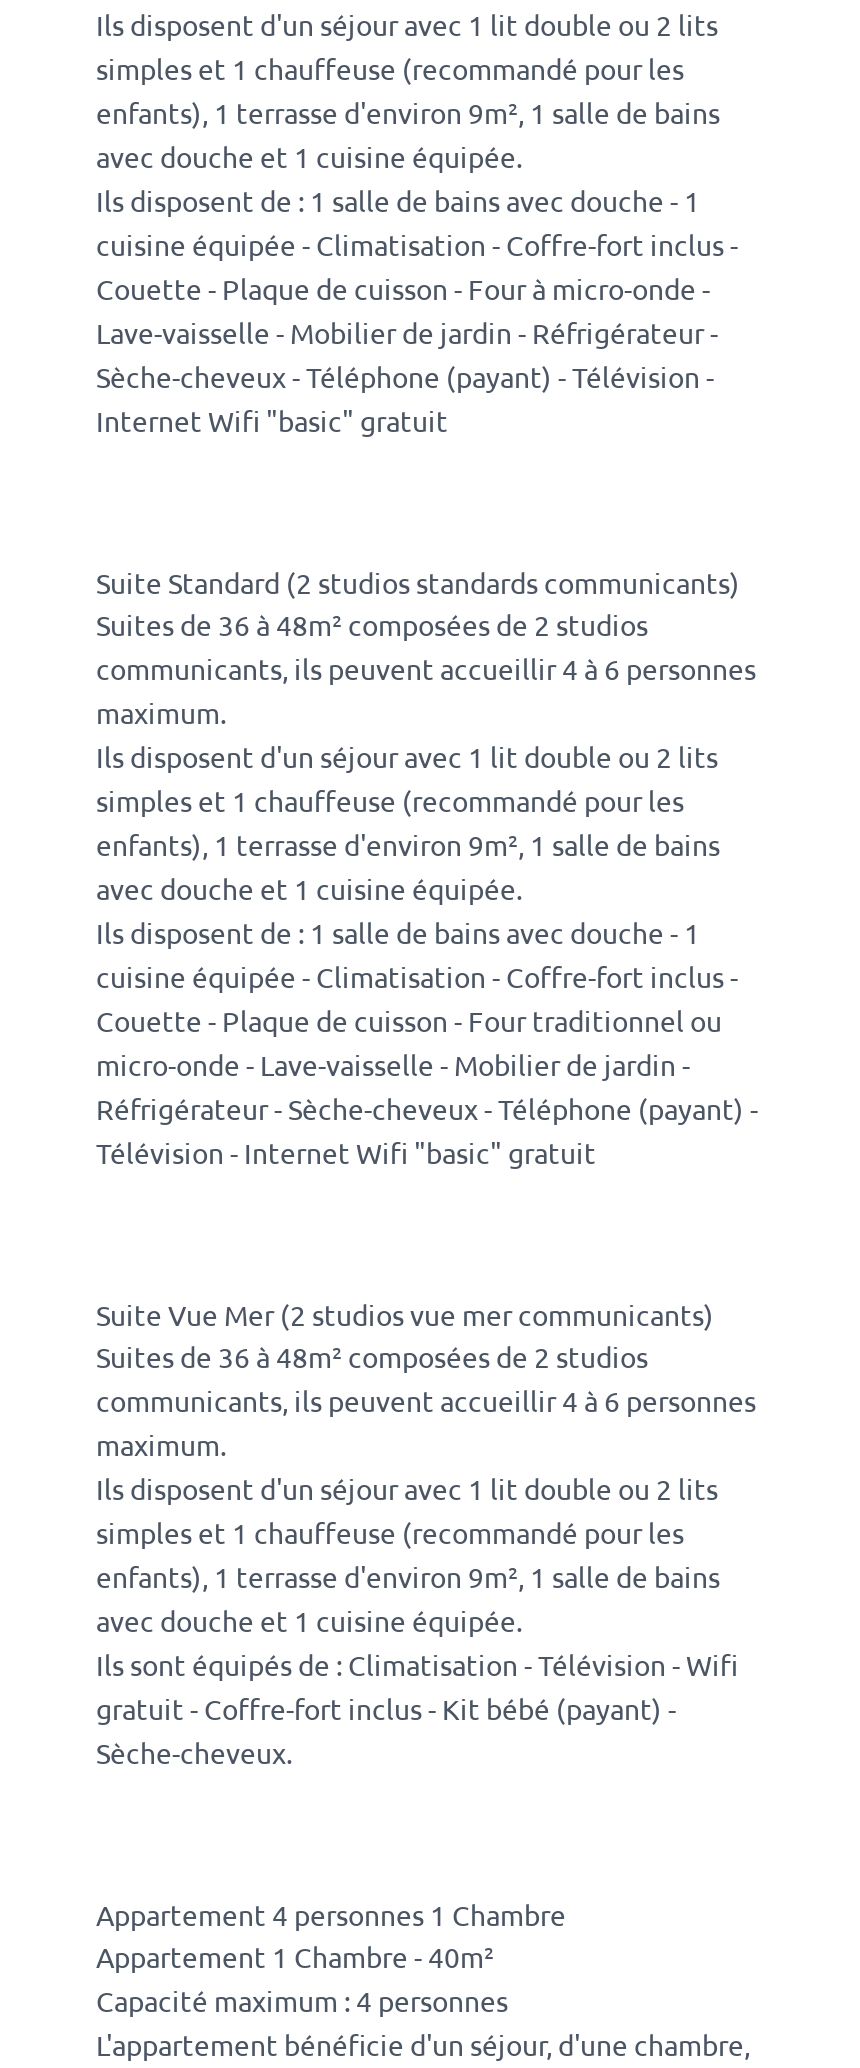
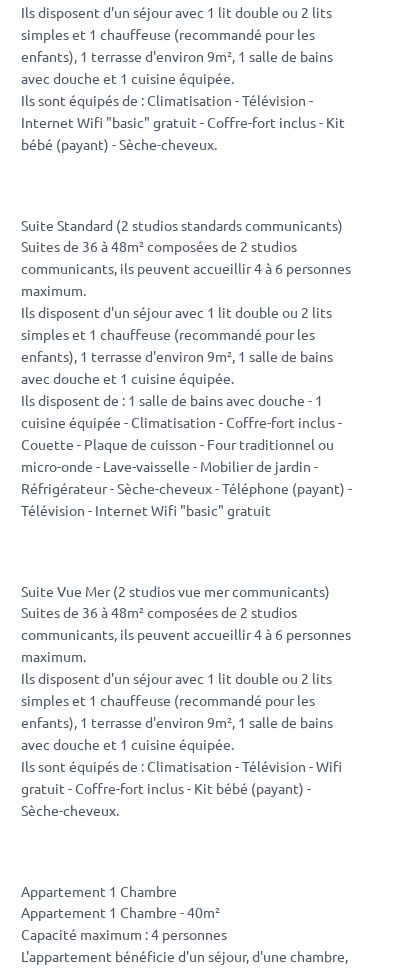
[96,182,738,438] Ils disposent de : 1 salle de bains avec douche - 1 | cuisine équipée - Climatisation - Coffre-fort inclus - | Couette - Plaque de cuisson - Four à micro-onde - | Lave-vaisselle - Mobilier de jardin - Réfrigérateur - | Sèche-cheveux - Téléphone (payant) - Télévision - | Internet Wifi "basic" gratuit -> [21,91,345,153] Ils sont équipés de : Climatisation - Télévision - | Internet Wifi "basic" gratuit - Coffre-fort inclus - Kit | bébé (payant) - Sèche-cheveux.
[96,1896,566,1932] Appartement 4 personnes 1 Chambre -> [21,882,177,900] Appartement 1 Chambre

